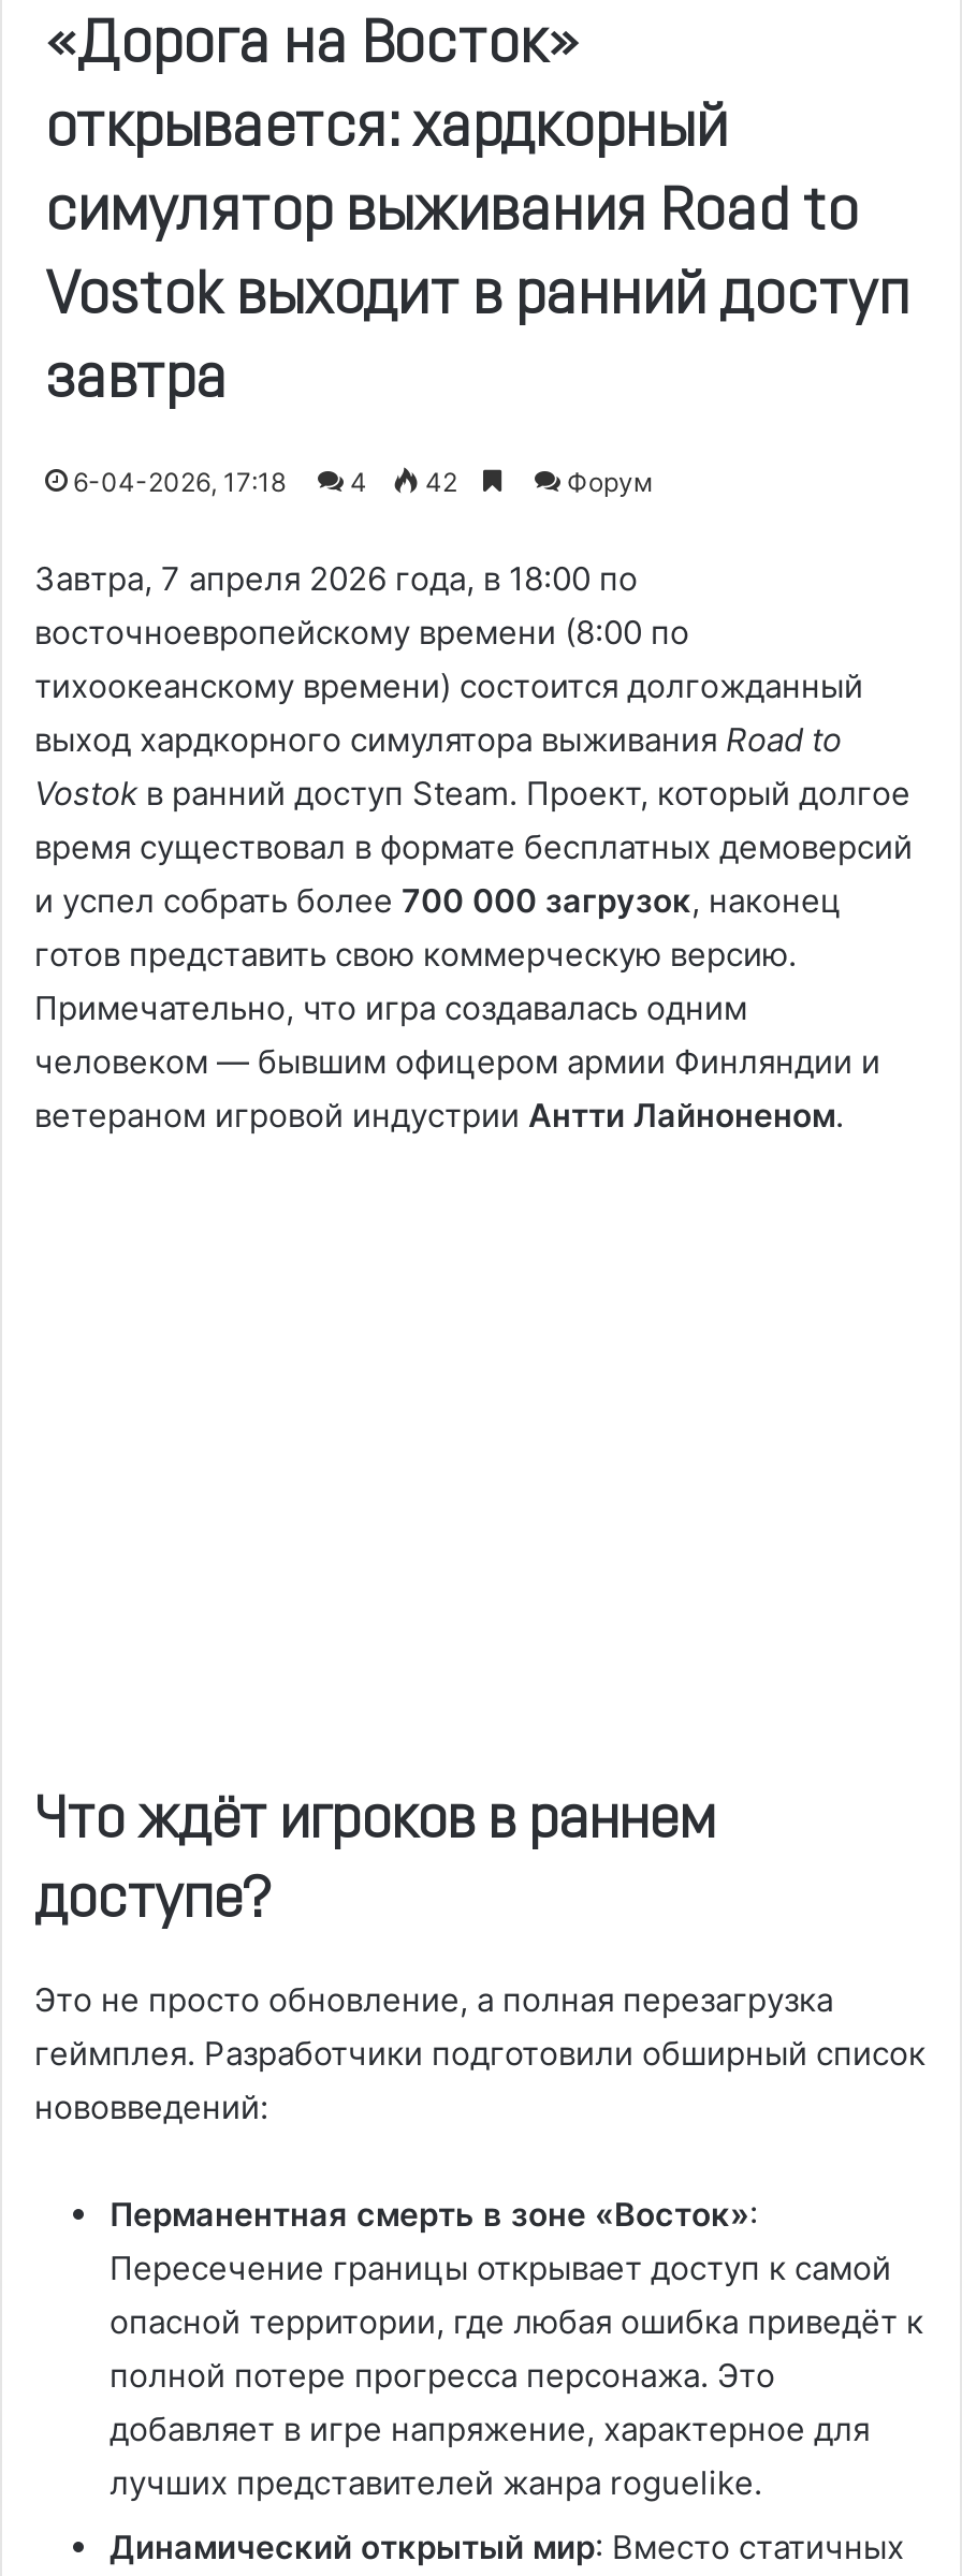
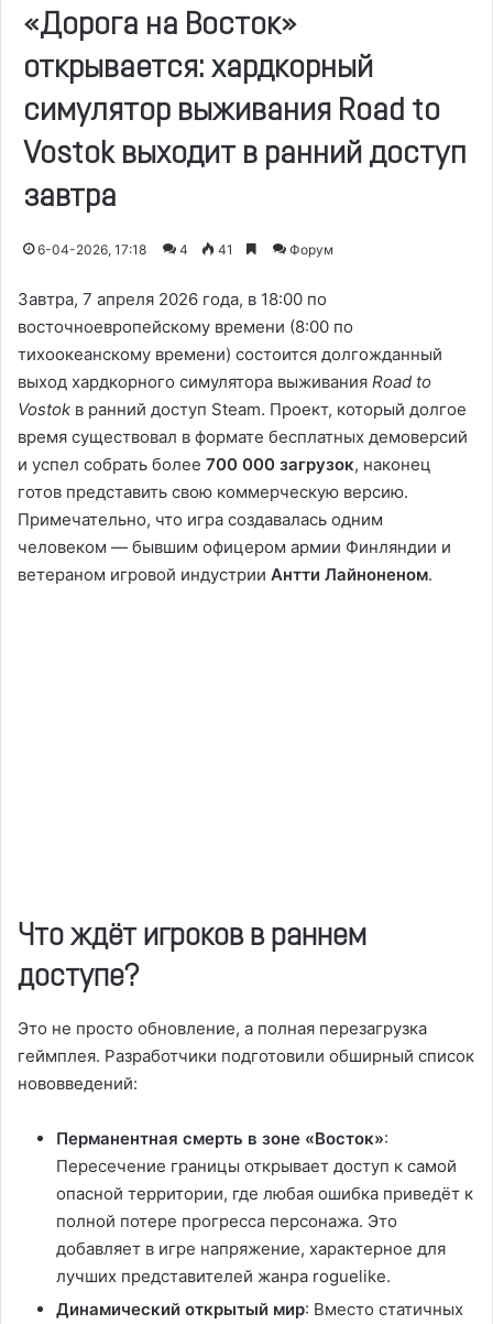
[73,467,457,499] 6-04-2026, 17:18 4 42 -> [37,242,233,258] 6-04-2026, 17:18 4 41

